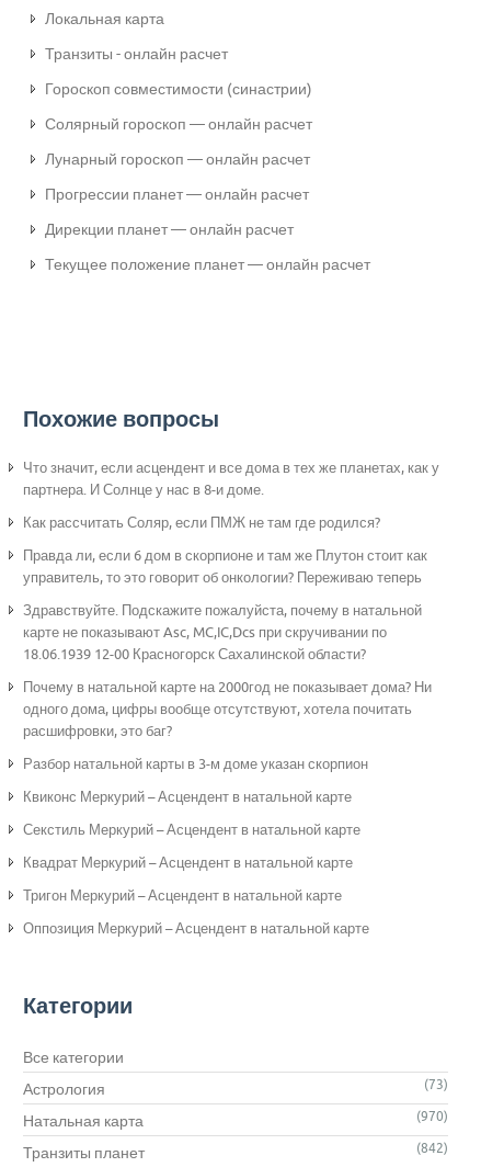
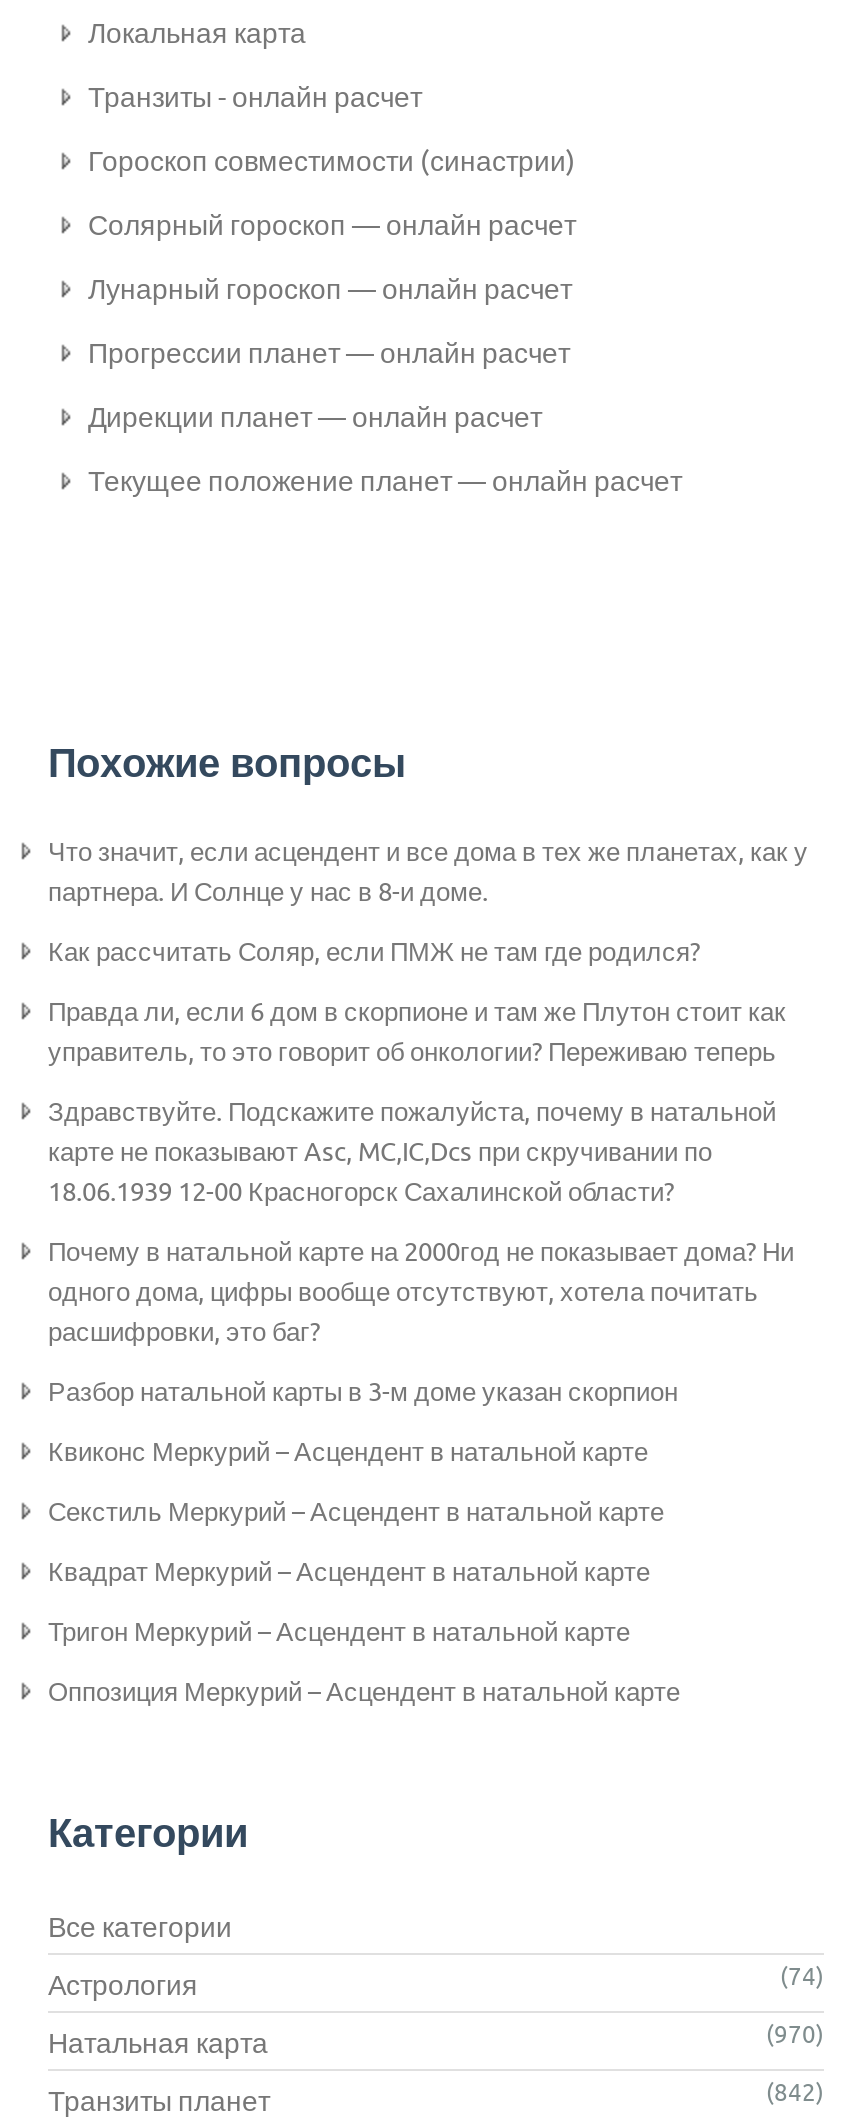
[424,1077,448,1092] (73) -> [780,1963,824,1991] (74)

